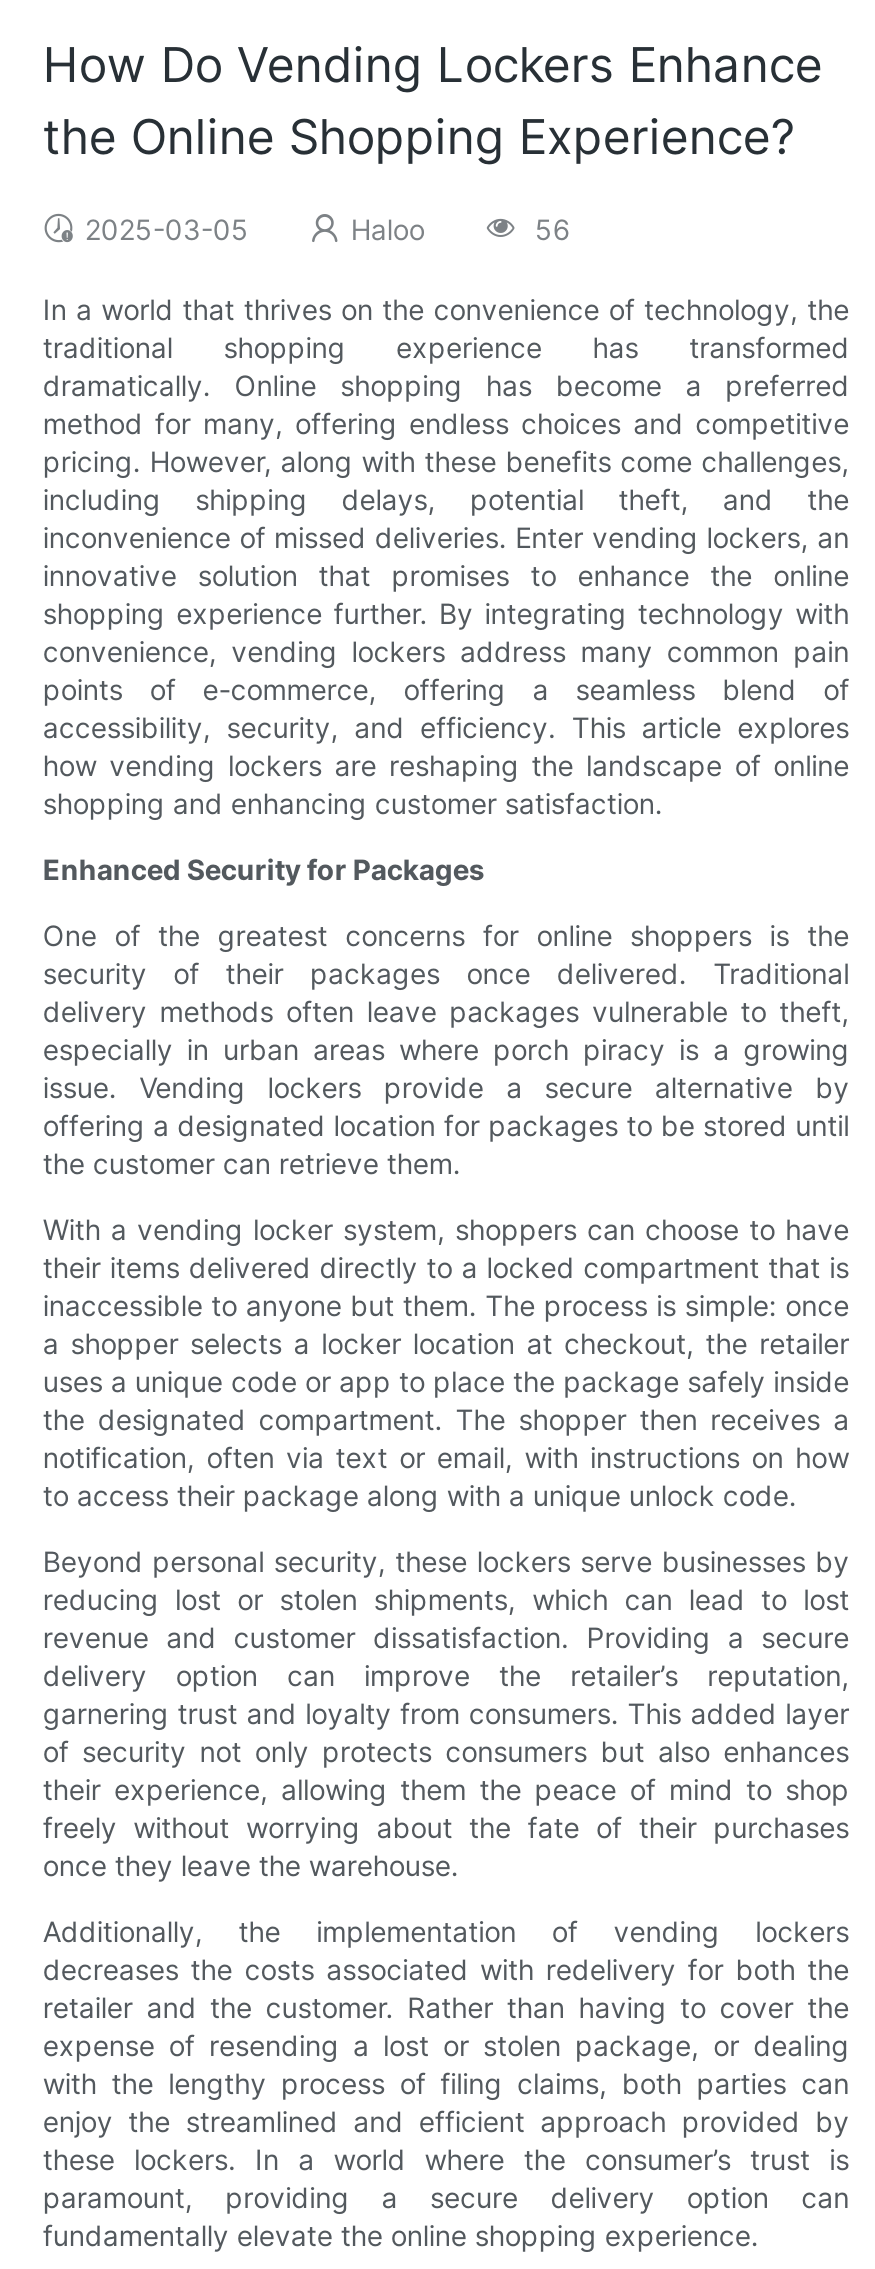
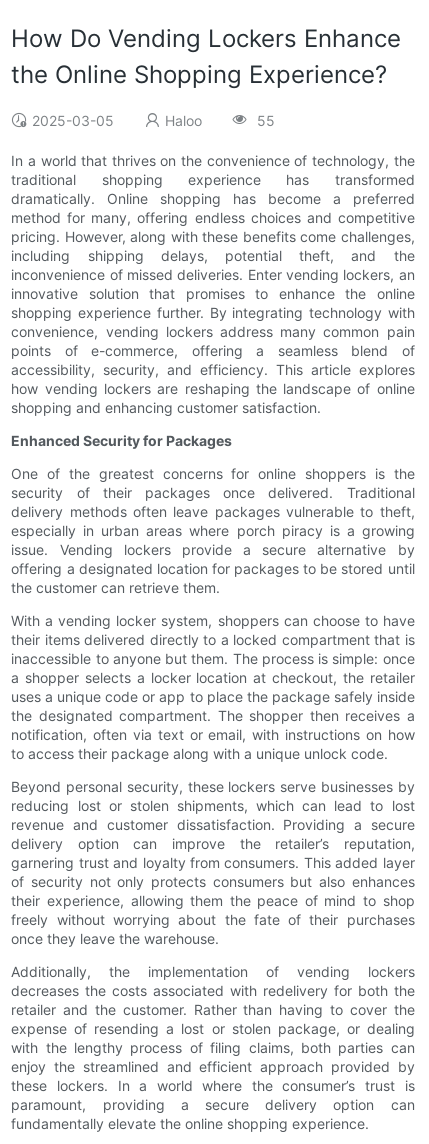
[535,213,571,247] 56 -> [257,112,275,129] 55

